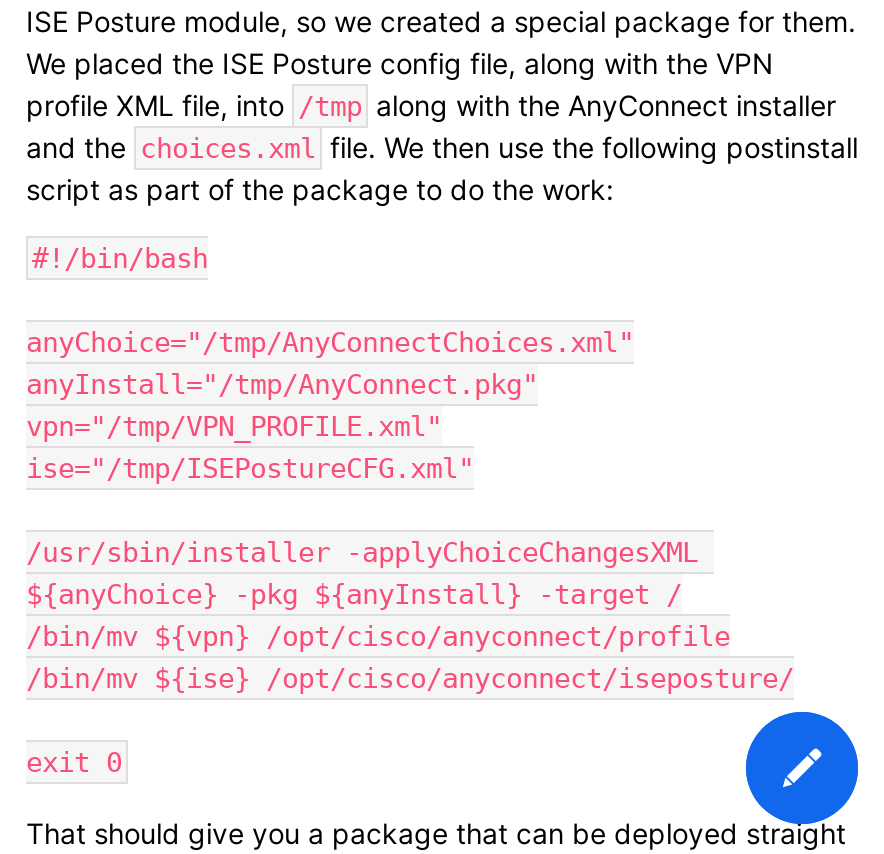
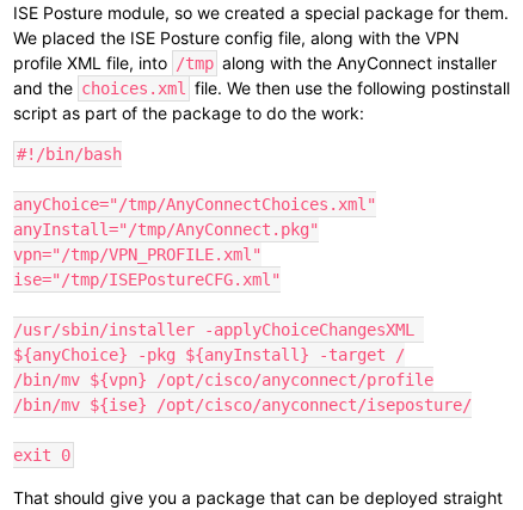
[744,710,860,812] [image] -> none

